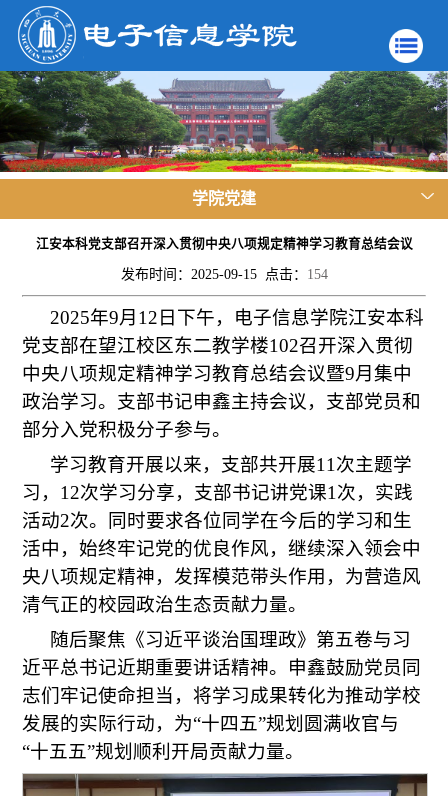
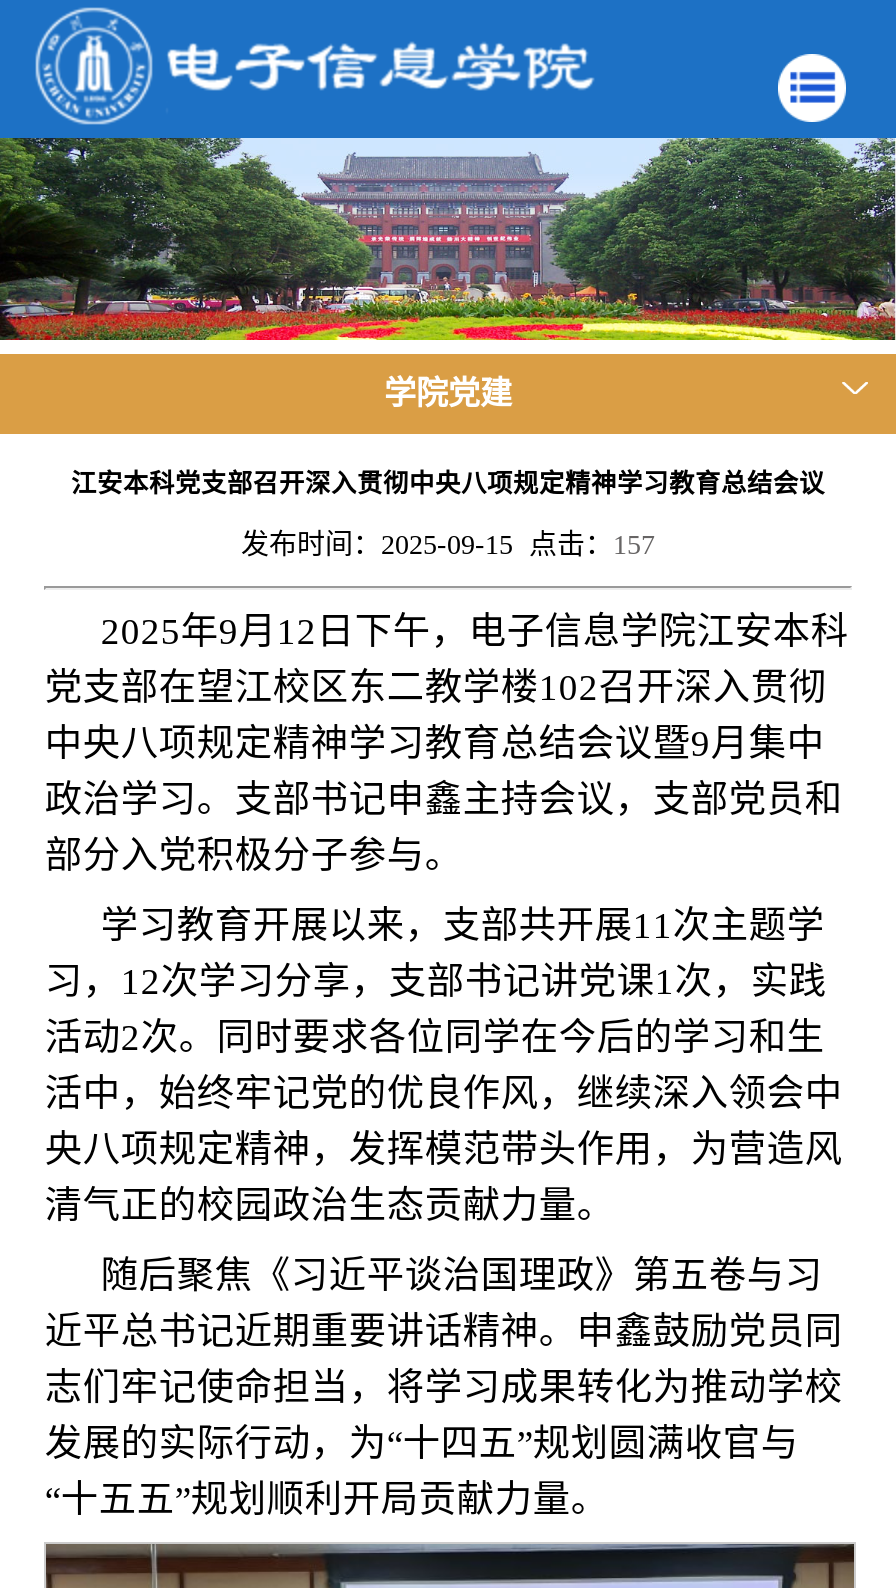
[120,267,327,282] 发布时间：2025-09-15 点击：154 -> [241,530,655,560] 发布时间：2025-09-15 点击：157

